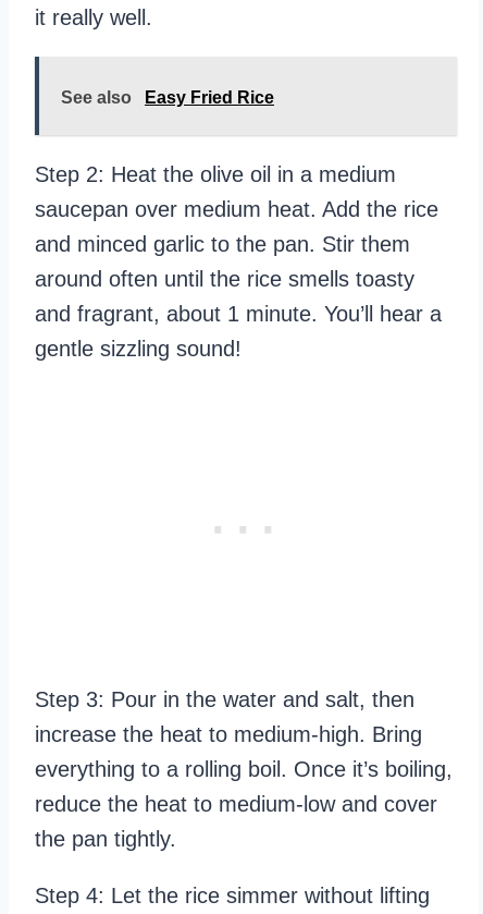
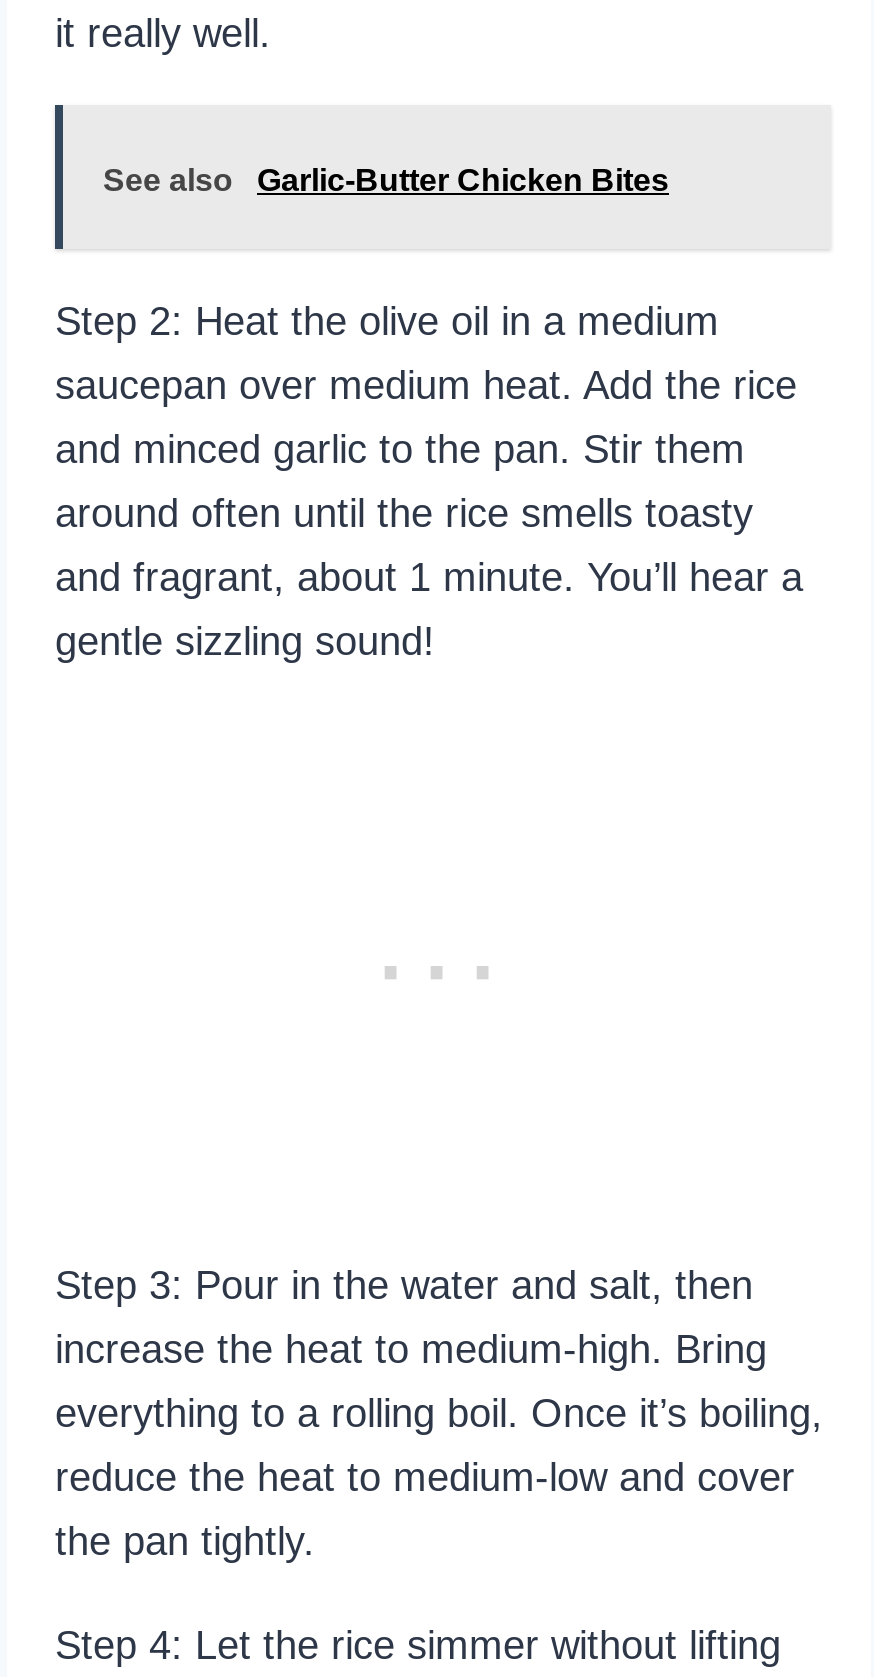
[145,88,274,107] Easy Fried Rice -> [257,162,669,196] Garlic-Butter Chicken Bites

